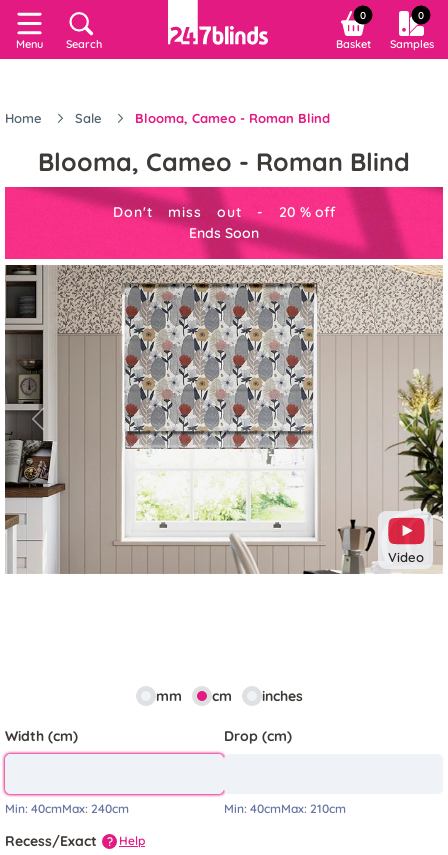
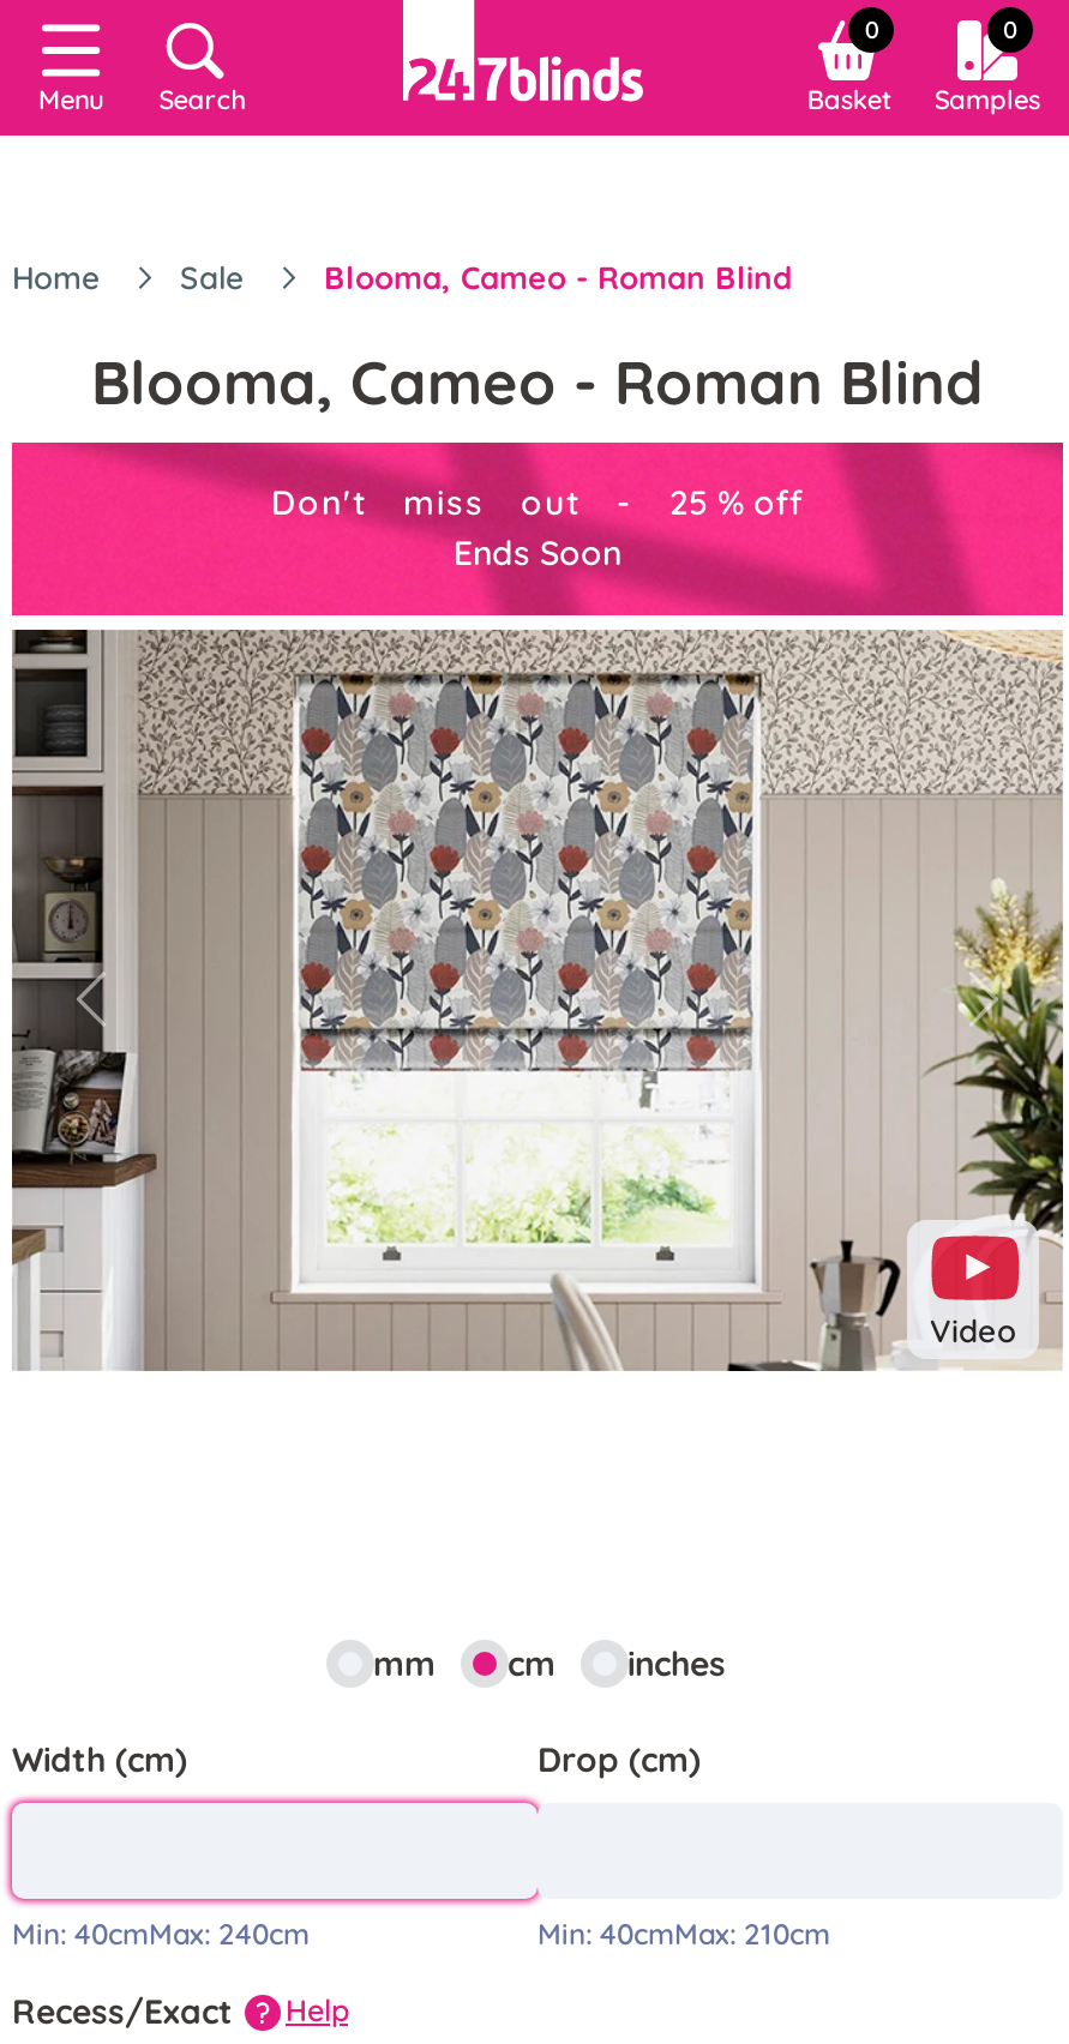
[112,202,335,220] Don't miss out - 20 % off -> [271,480,804,523] Don't miss out - 25 % off

